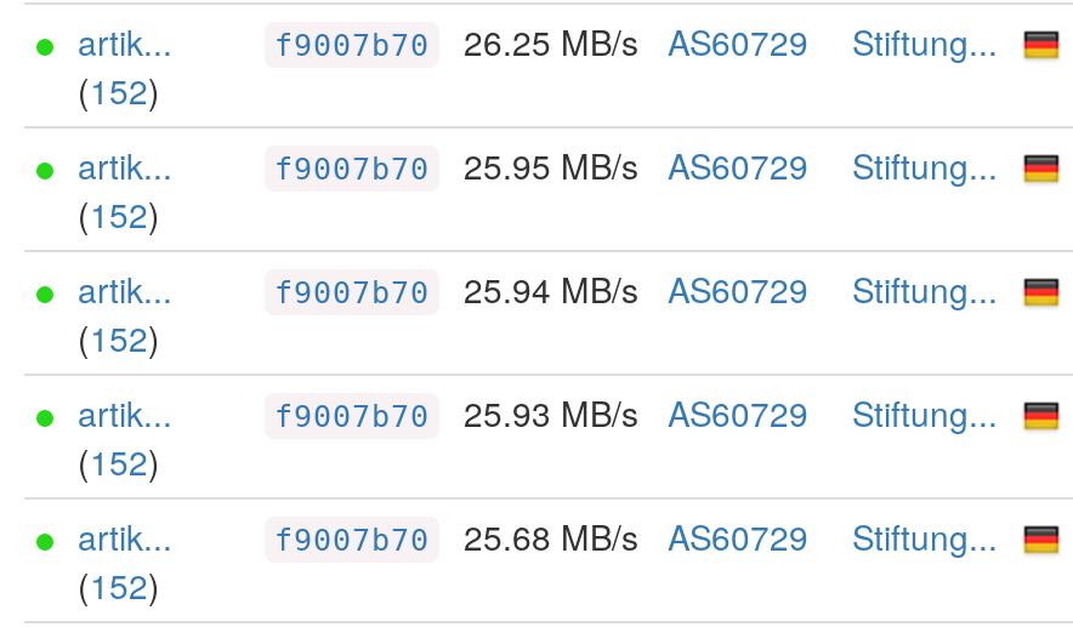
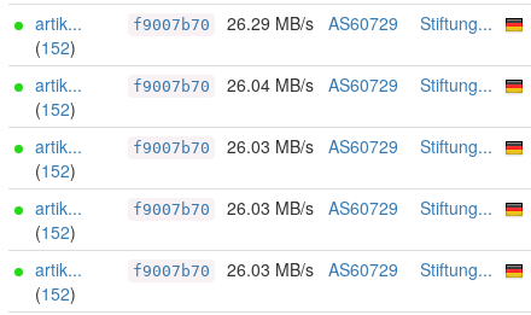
[274,17,998,65] f9007b70 26.25 MB/s AS60729 Stiftung... -> [133,11,492,35] f9007b70 26.29 MB/s AS60729 Stiftung...
[274,141,998,189] f9007b70 25.95 MB/s AS60729 Stiftung... -> [133,72,492,97] f9007b70 26.04 MB/s AS60729 Stiftung...
[274,264,998,313] f9007b70 25.94 MB/s AS60729 Stiftung... -> [133,134,492,158] f9007b70 26.03 MB/s AS60729 Stiftung...
[274,388,998,437] f9007b70 25.93 MB/s AS60729 Stiftung... -> [133,196,492,220] f9007b70 26.03 MB/s AS60729 Stiftung...
[274,512,998,560] f9007b70 25.68 MB/s AS60729 Stiftung... -> [133,257,492,281] f9007b70 26.03 MB/s AS60729 Stiftung...

